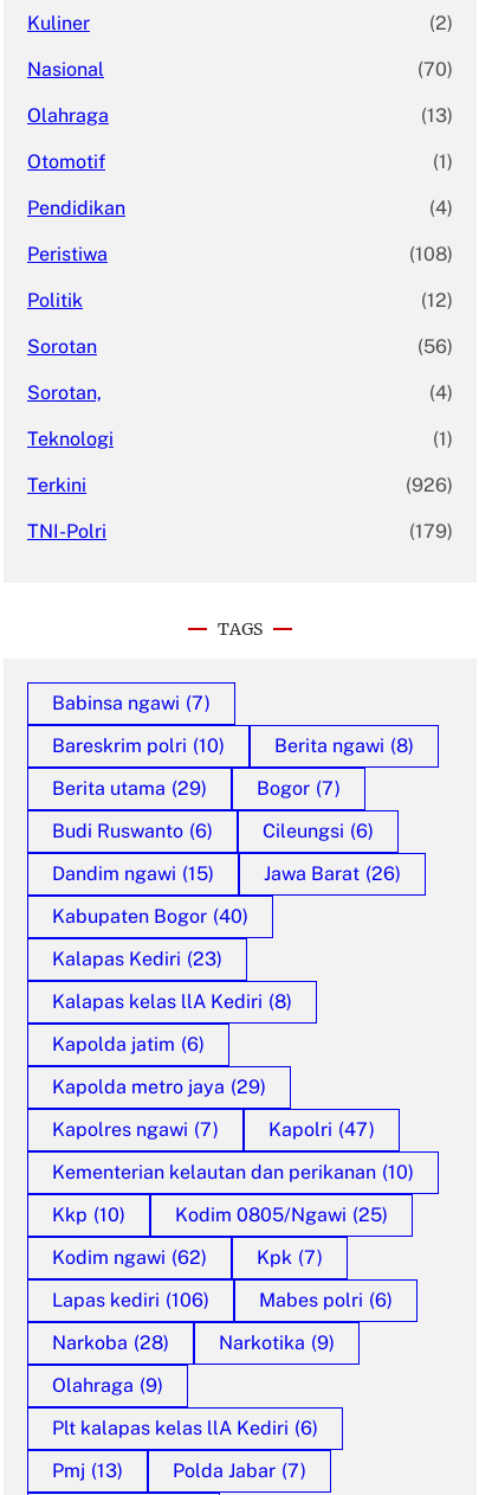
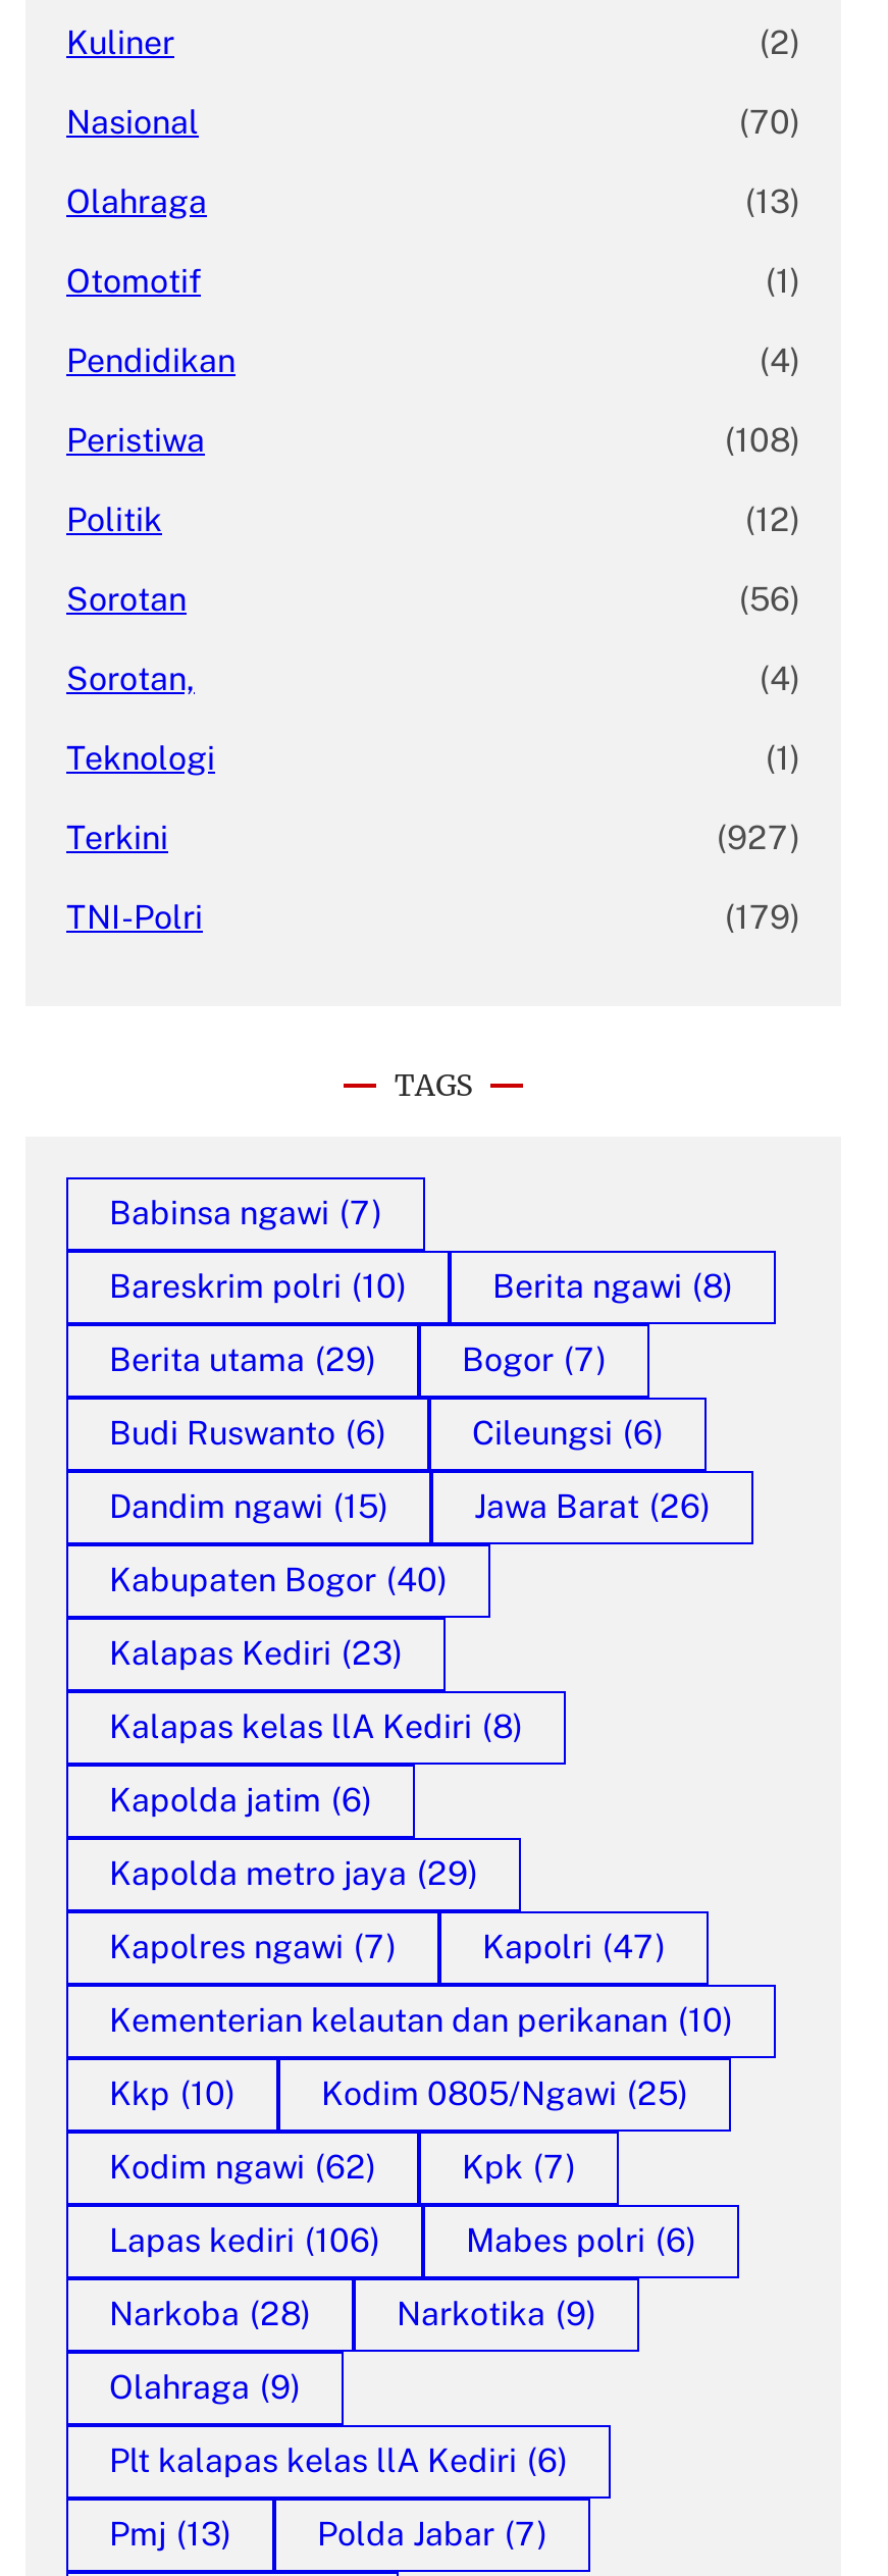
[406,474,453,496] (926) -> [717,819,800,857] (927)

